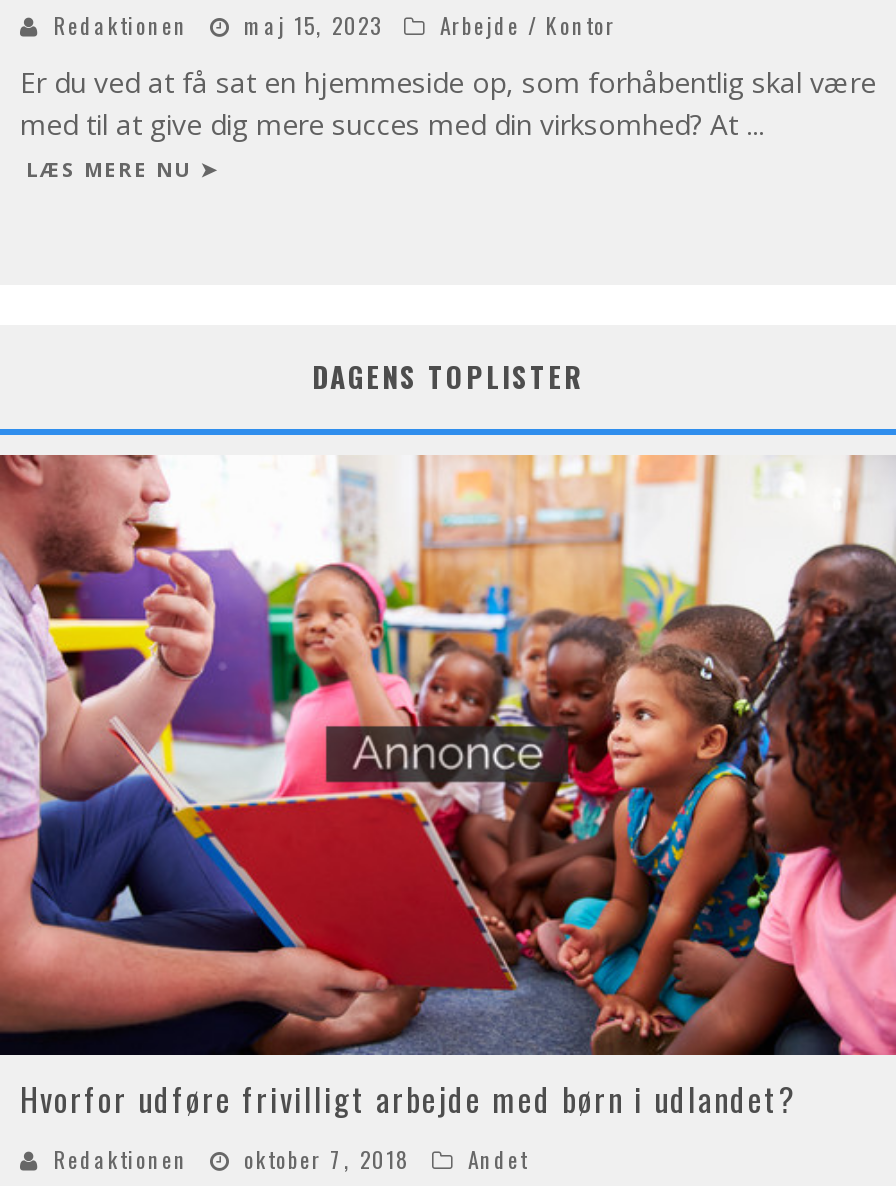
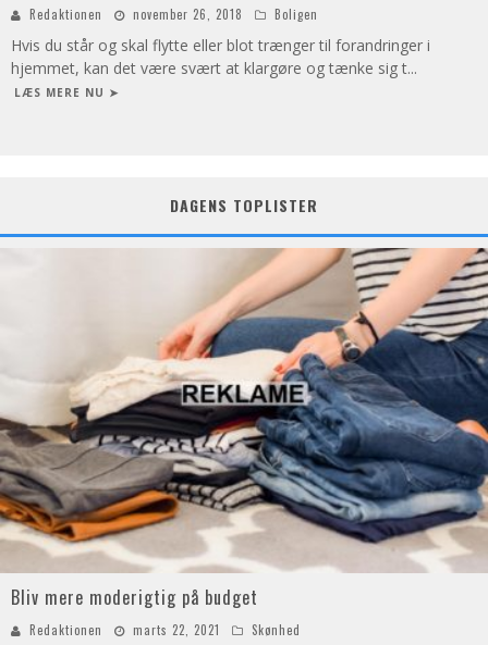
[244,10,616,42] maj 15, 2023 | Arbejde / Kontor -> [133,6,318,23] november 26, 2018 | Boligen
[20,64,876,144] Er du ved at få sat en hjemmeside op, som forhåbentlig skal være | med til at give dig mere succes med din virksomhed? At... -> [11,35,430,79] Hvis du står og skal flytte eller blot trænger til forandringer i | hjemmet, kan det være svært at klargøre og tænke sig t...
[6,453,890,1122] [image] | Hvorfor udføre frivilligt arbejde med børn i udlandet? -> [3,247,485,610] [image] | Bliv mere moderigtig på budget
[244,1142,528,1174] oktober 7, 2018 | Andet -> [133,621,301,638] marts 22, 2021 | Skønhed

